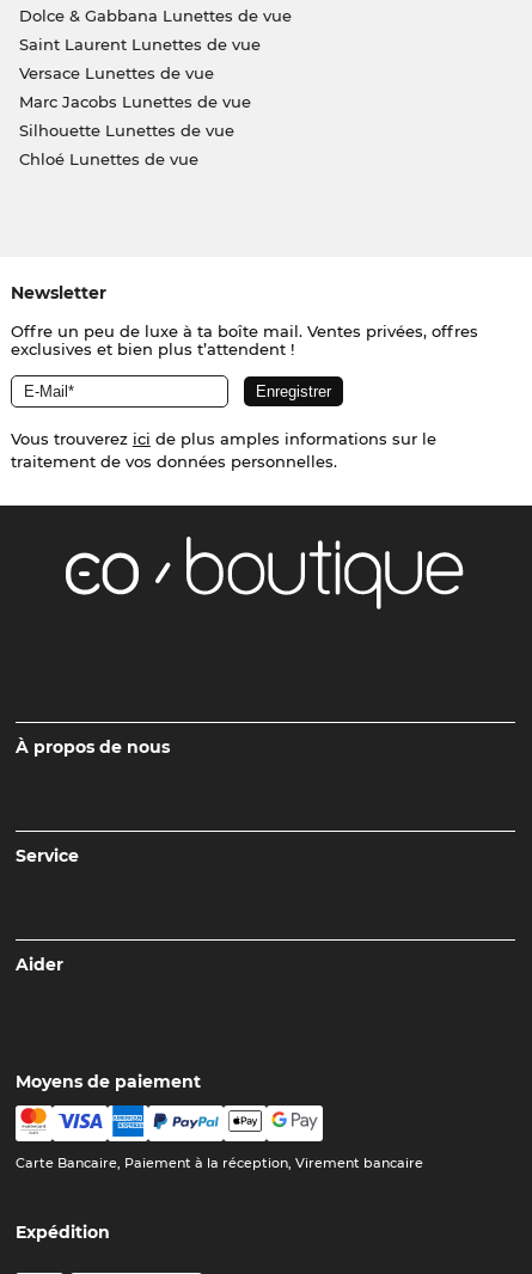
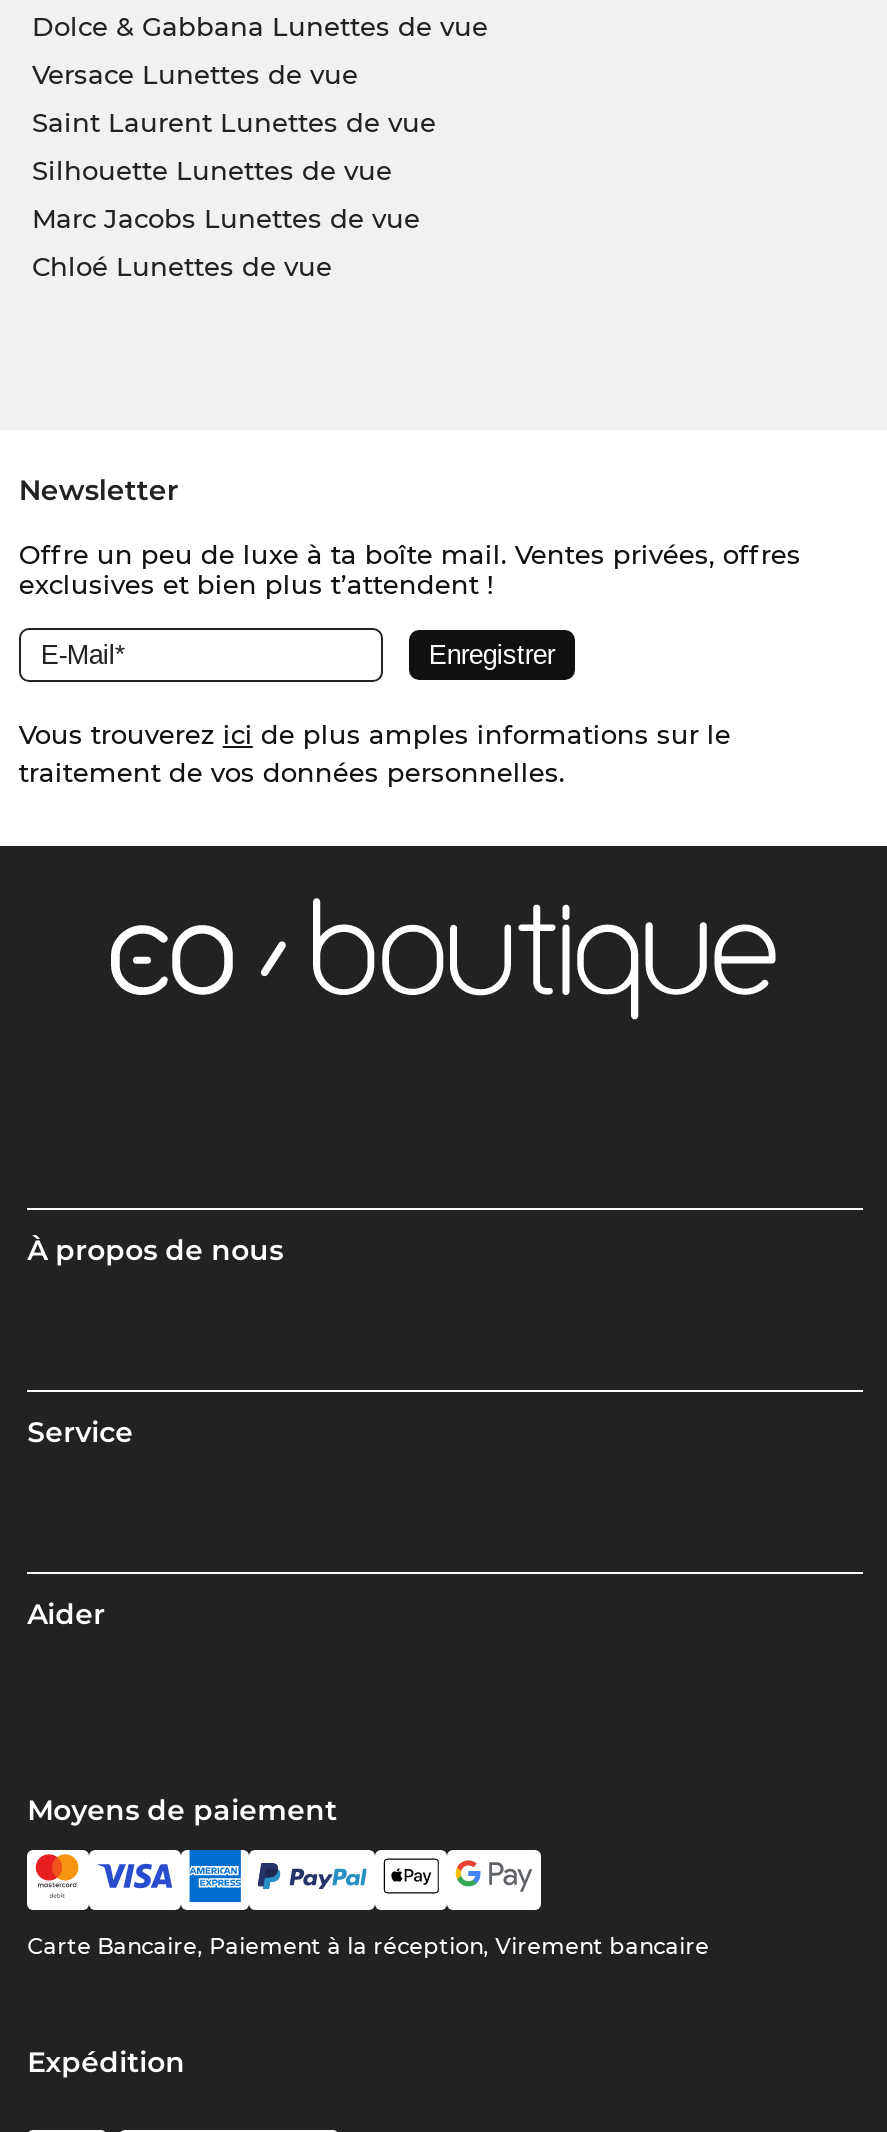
moved [19,34,260,53] -> [32,105,436,137]: Saint Laurent Lunettes de vue
moved [19,63,213,82] -> [32,57,358,89]: Versace Lunettes de vue
moved [19,91,250,111] -> [32,201,420,233]: Marc Jacobs Lunettes de vue
moved [19,120,234,139] -> [32,153,392,185]: Silhouette Lunettes de vue

